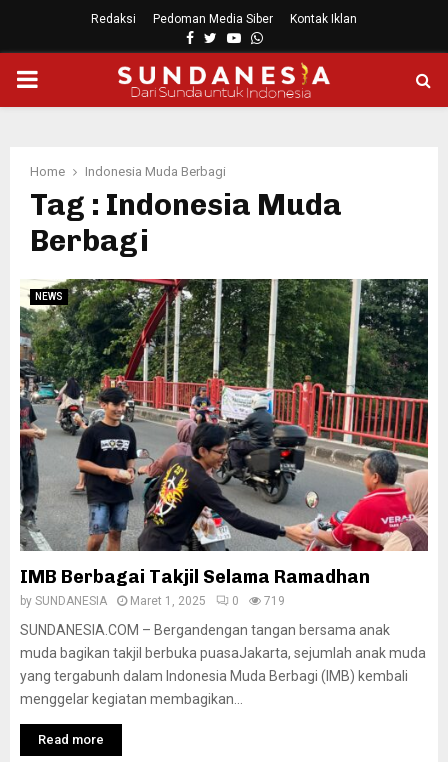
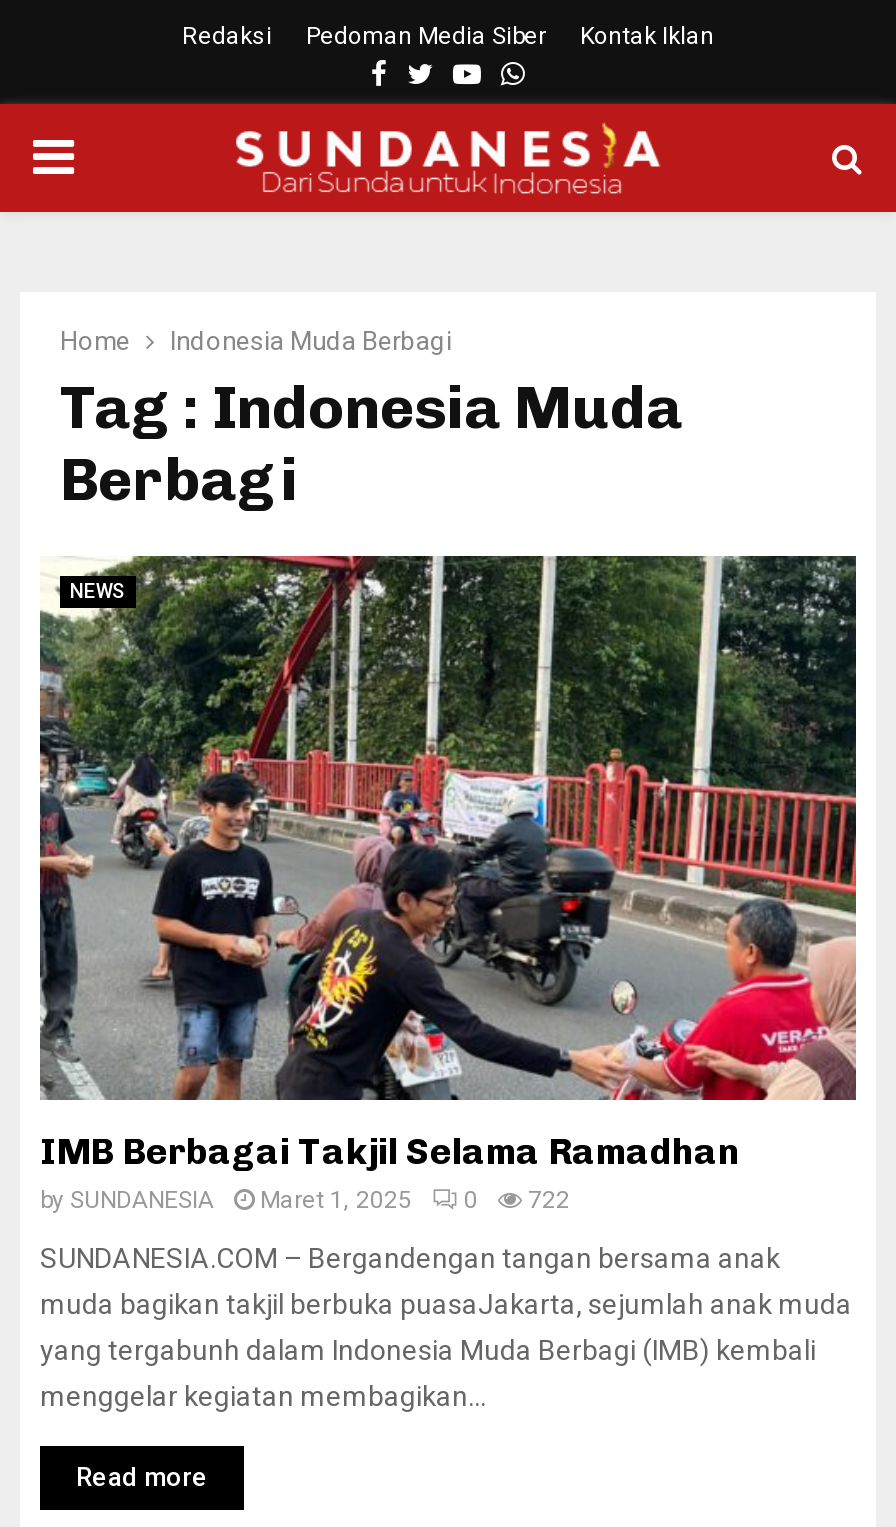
[20,594,285,608] by SUNDANESIA Maret 1, 2025 0 719 -> [40,1186,570,1214] by SUNDANESIA Maret 1, 2025 0 722

